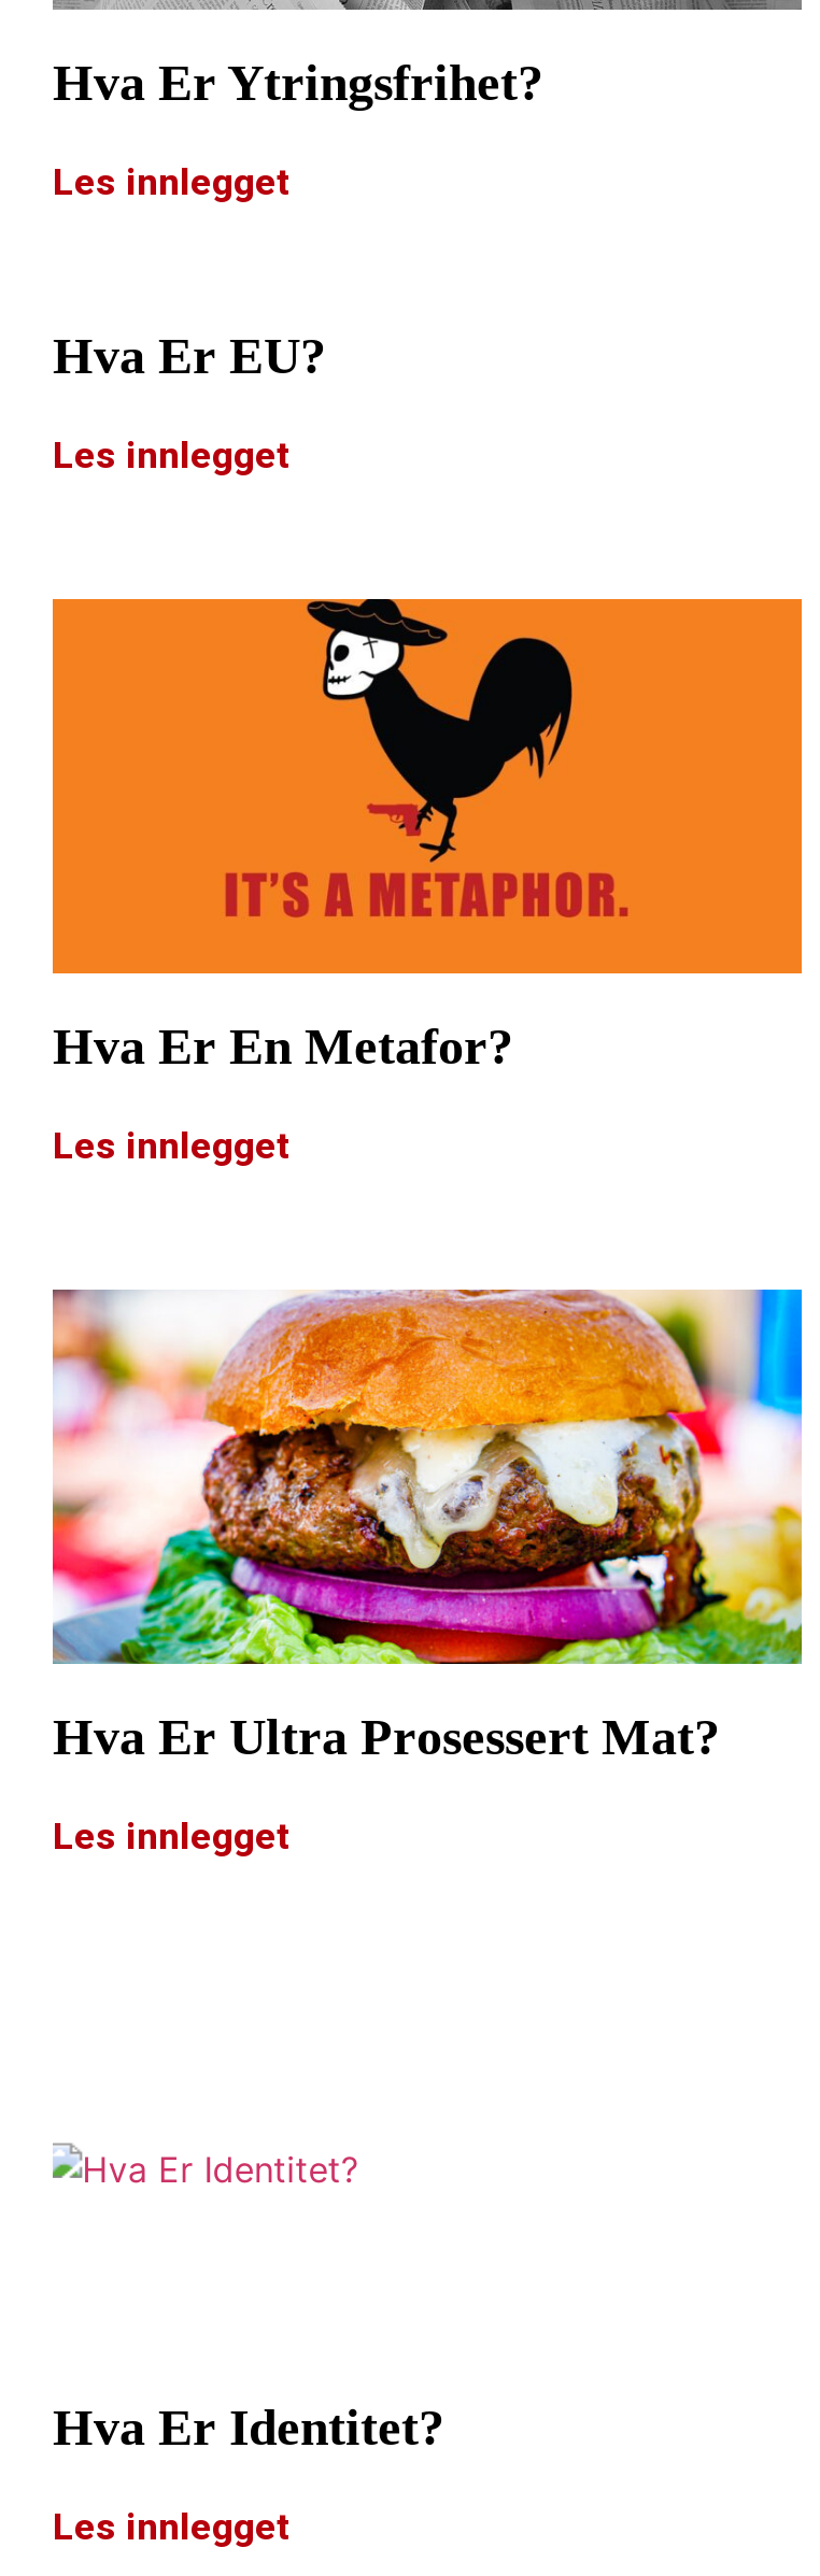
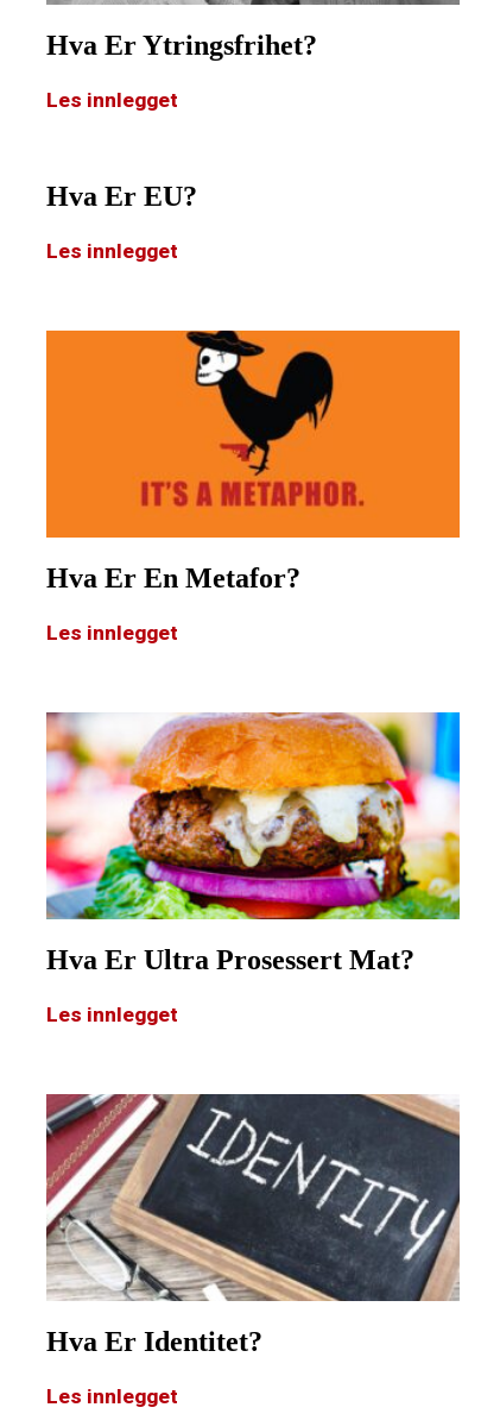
none -> [45,1093,461,1302] [image]

